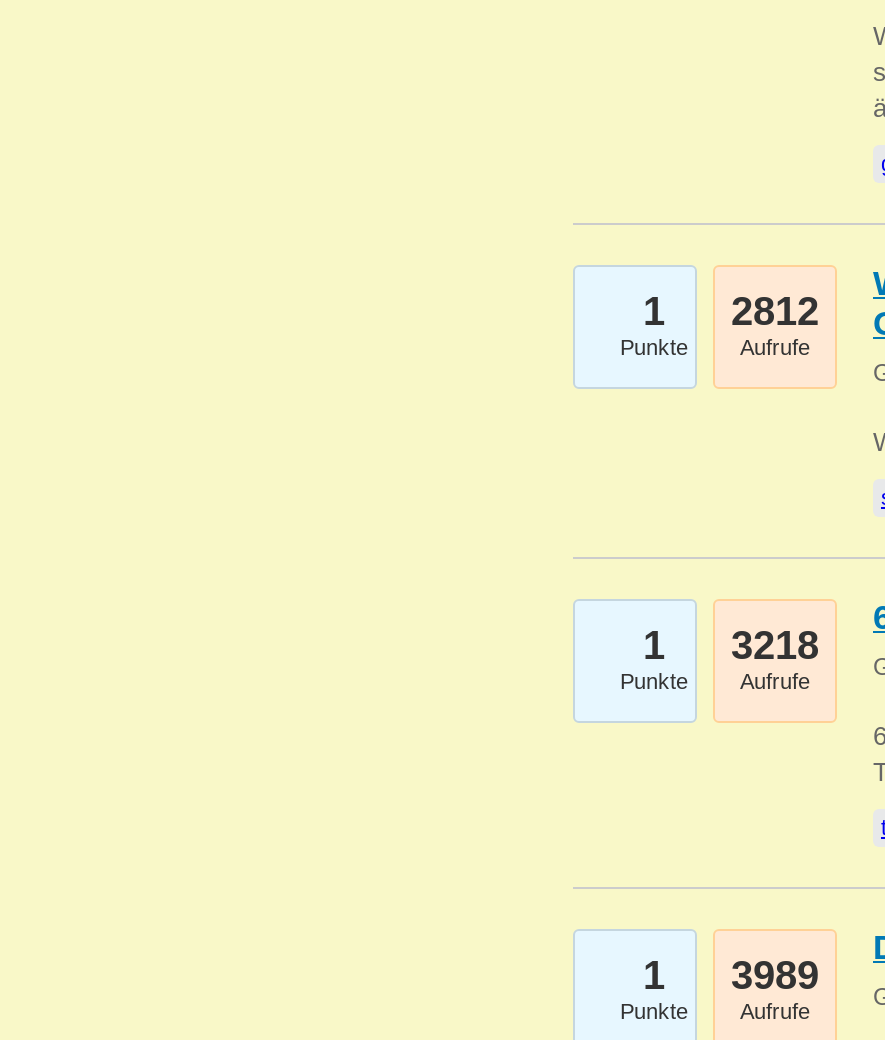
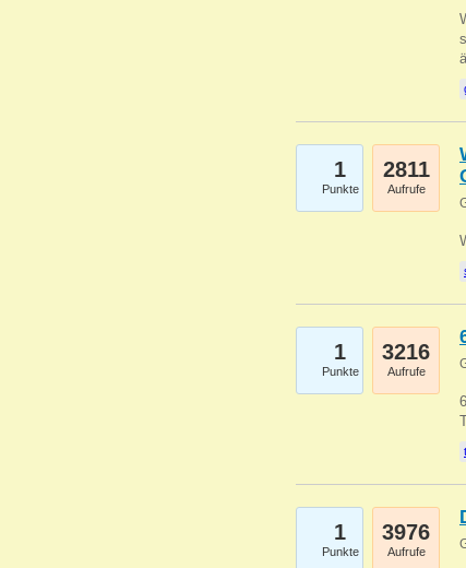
[731,289,819,333] 2812 -> [383,157,429,181] 2811
[731,623,819,667] 3218 -> [382,340,430,364] 3216
[731,953,819,997] 3989 -> [382,520,430,544] 3976

